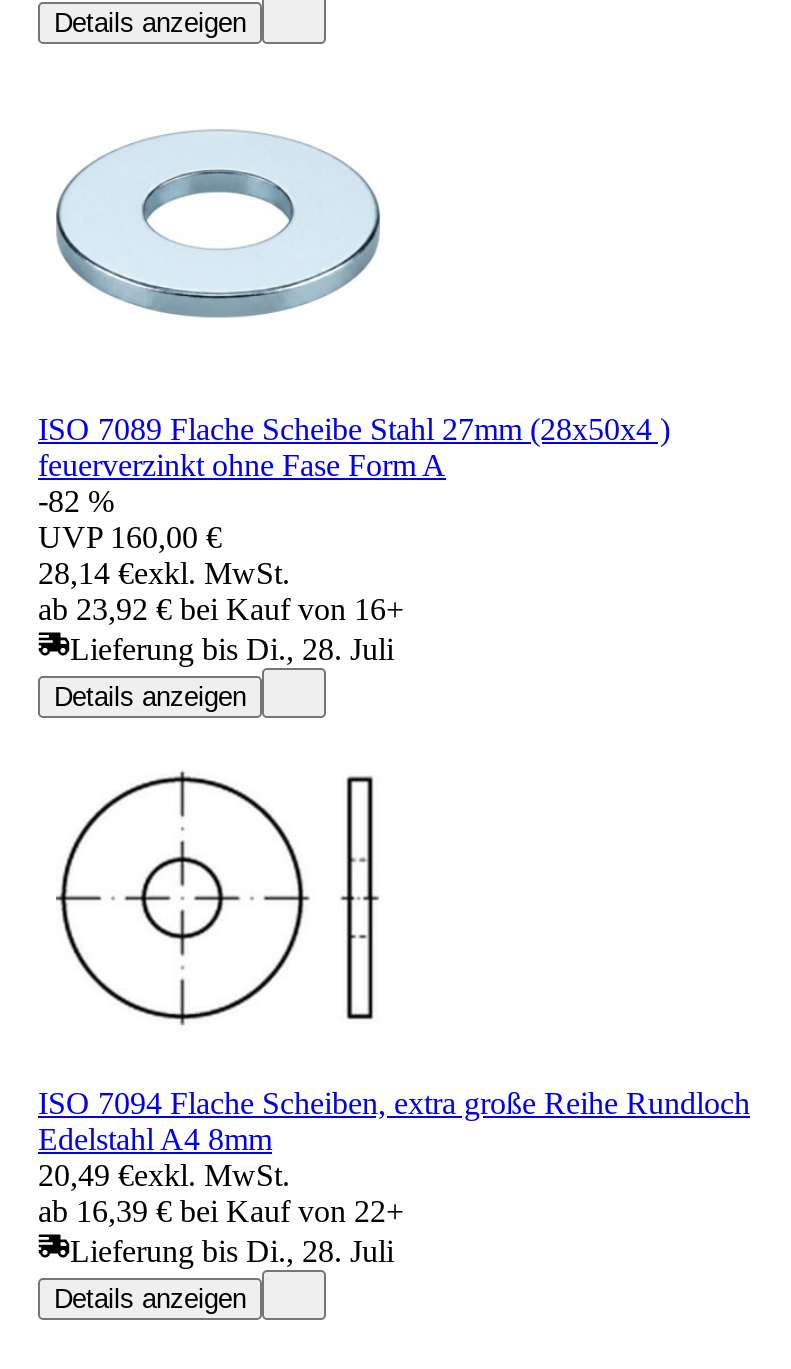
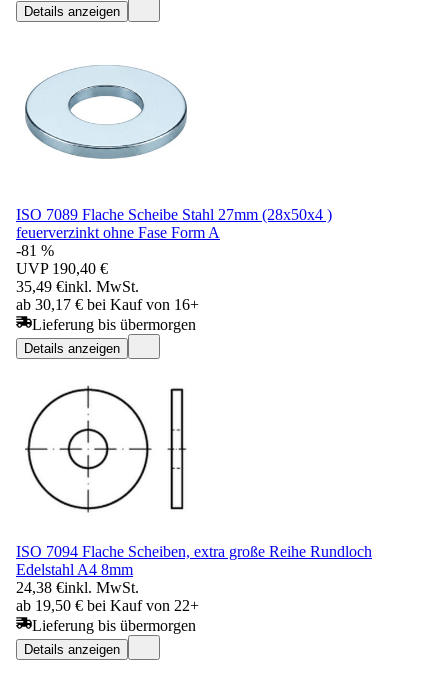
[38,484,404,666] -82 % | UVP 160,00 € | 28,14 €exkl. MwSt. | ab 23,92 € bei Kauf von 16+ | Lieferung bis Di., 28. Juli -> [16,242,199,333] -81 % | UVP 190,40 € | 35,49 €inkl. MwSt. | ab 30,17 € bei Kauf von 16+ | Lieferung bis übermorgen
[38,1158,404,1268] 20,49 €exkl. MwSt. | ab 16,39 € bei Kauf von 22+ | Lieferung bis Di., 28. Juli -> [16,579,199,634] 24,38 €inkl. MwSt. | ab 19,50 € bei Kauf von 22+ | Lieferung bis übermorgen

